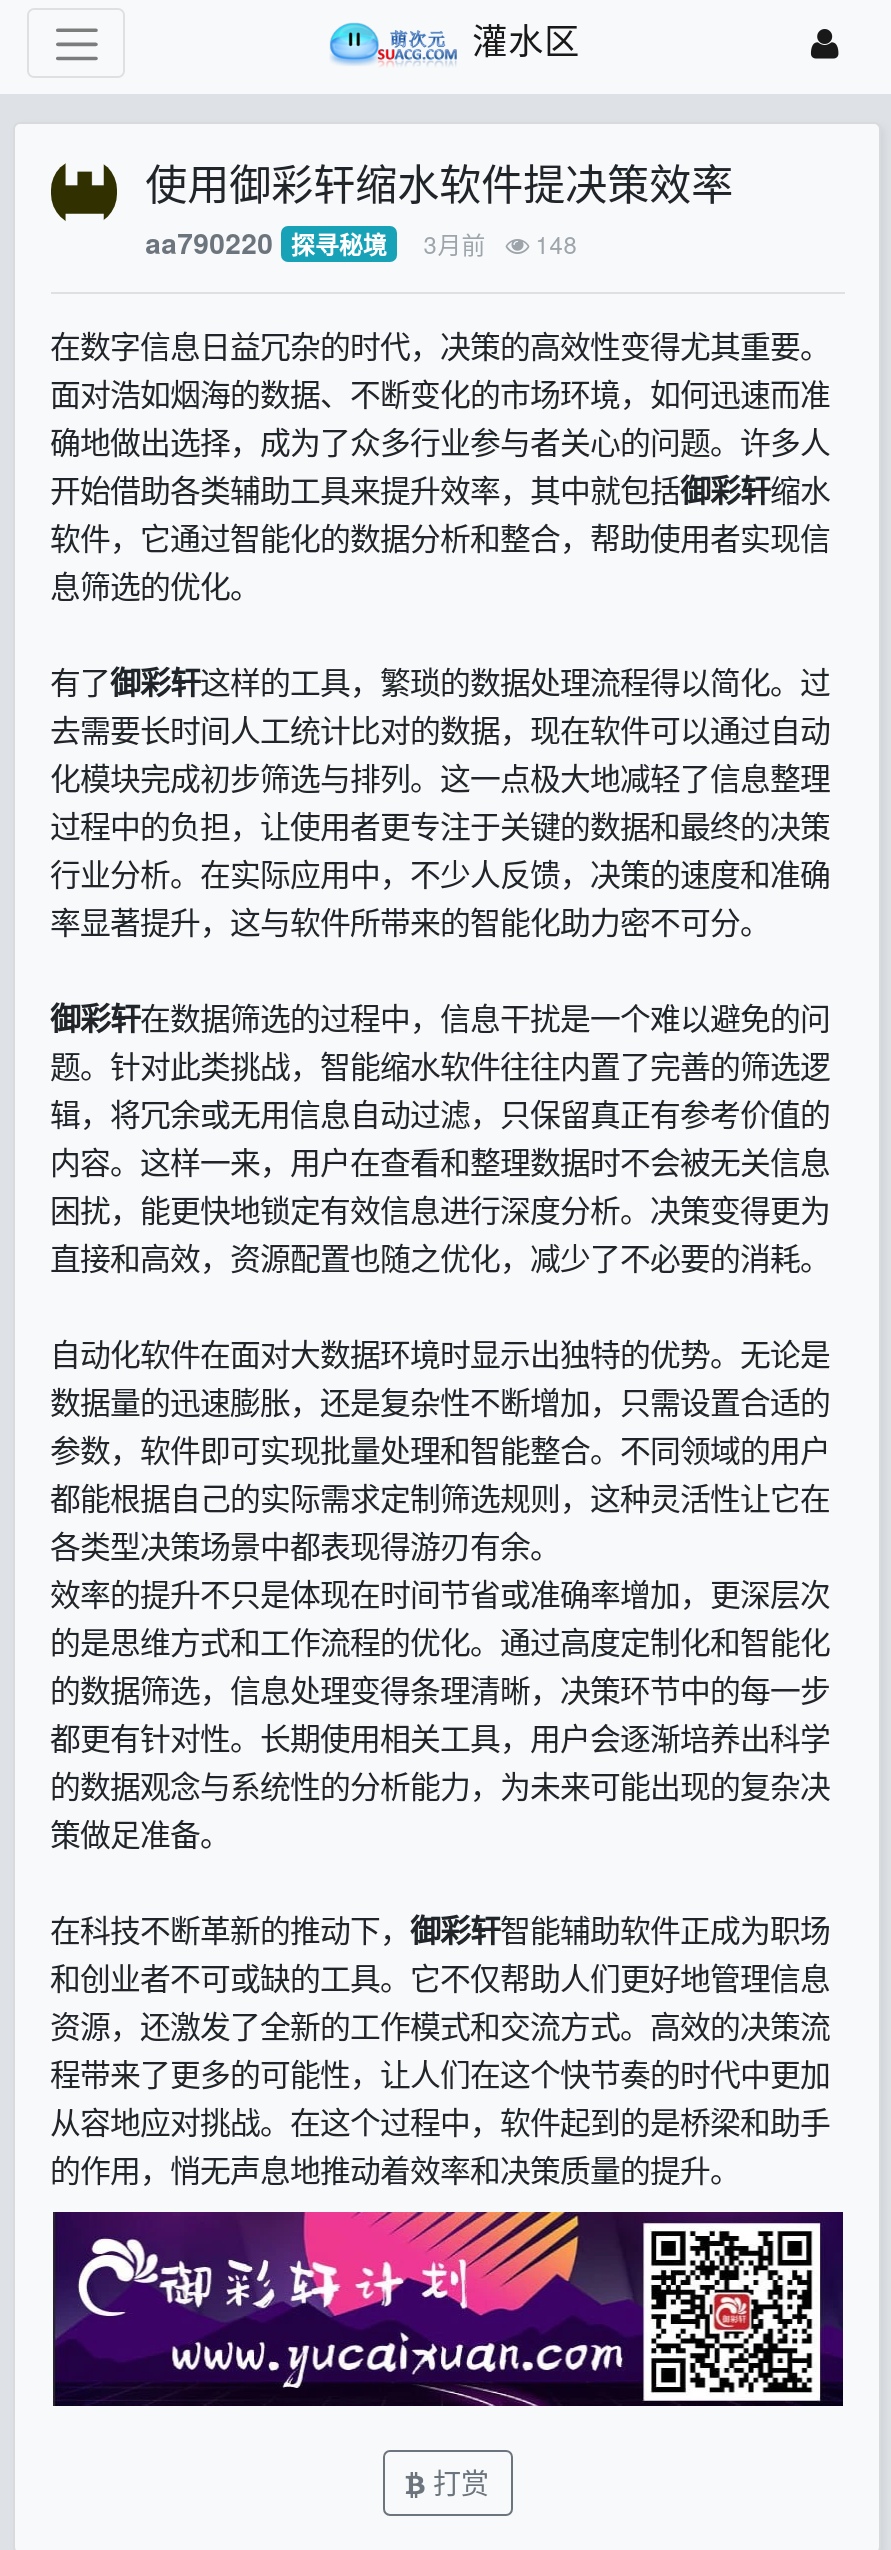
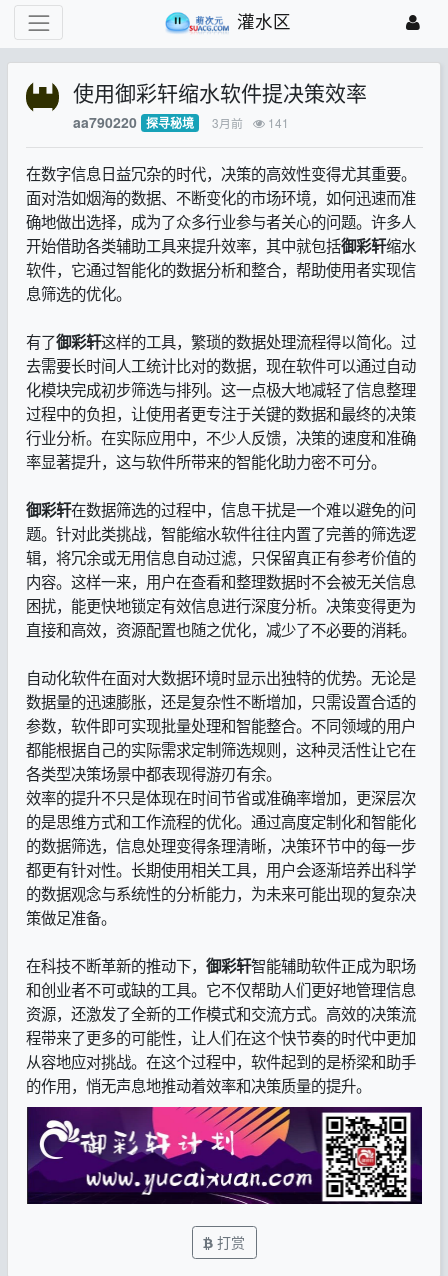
[529,227,577,261] 148 -> [265,114,289,131] 141

